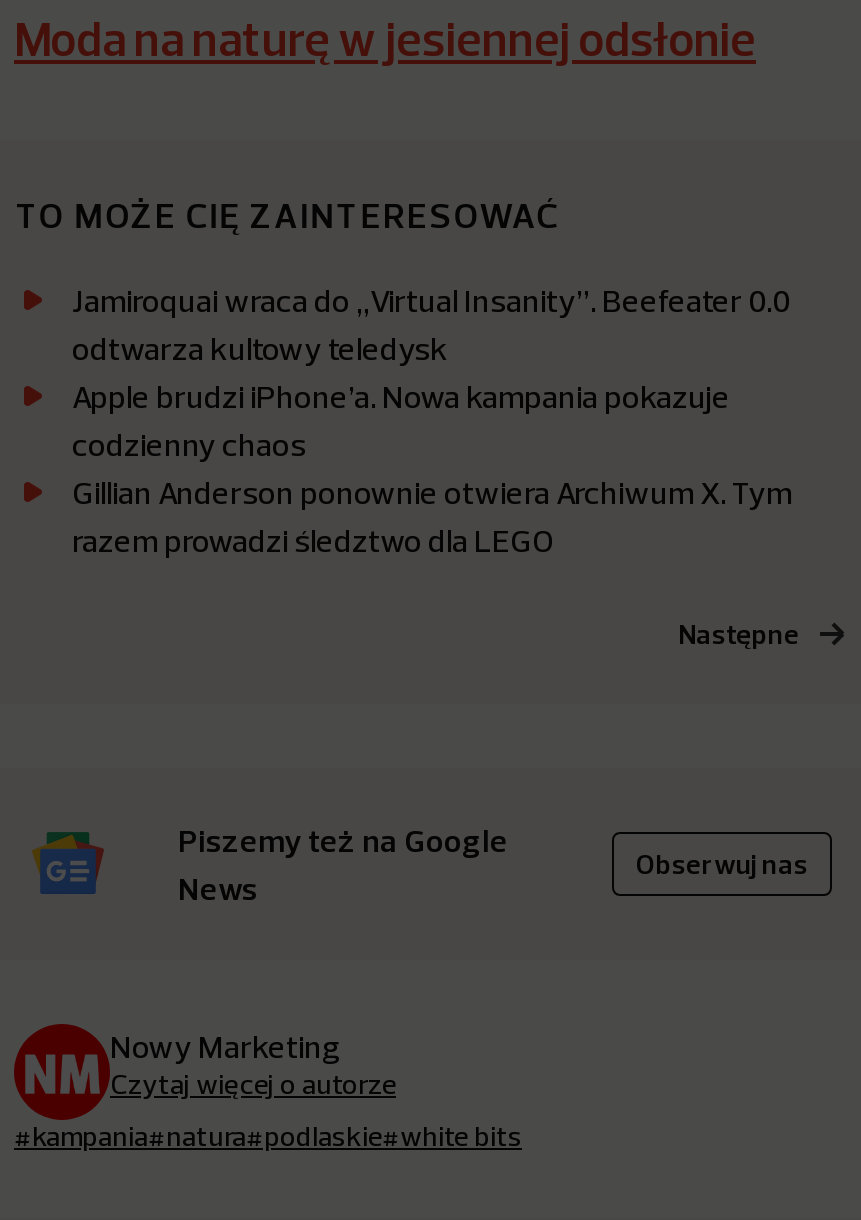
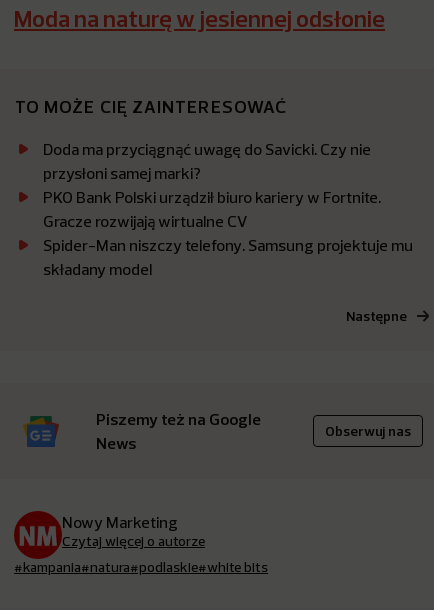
[72,279,792,559] Jamiroquai wraca do „Virtual Insanity”. Beefeater 0.0 | odtwarza kultowy teledysk | Apple brudzi iPhone’a. Nowa kampania pokazuje | codzienny chaos | Gillian Anderson ponownie otwiera Archiwum X. Tym | razem prowadzi śledztwo dla LEGO -> [43,139,413,279] Doda ma przyciągnąć uwagę do Savicki. Czy nie | przysłoni samej marki? | PKO Bank Polski urządził biuro kariery w Fortnite. | Gracze rozwijają wirtualne CV | Spider-Man niszczy telefony. Samsung projektuje mu | składany model

